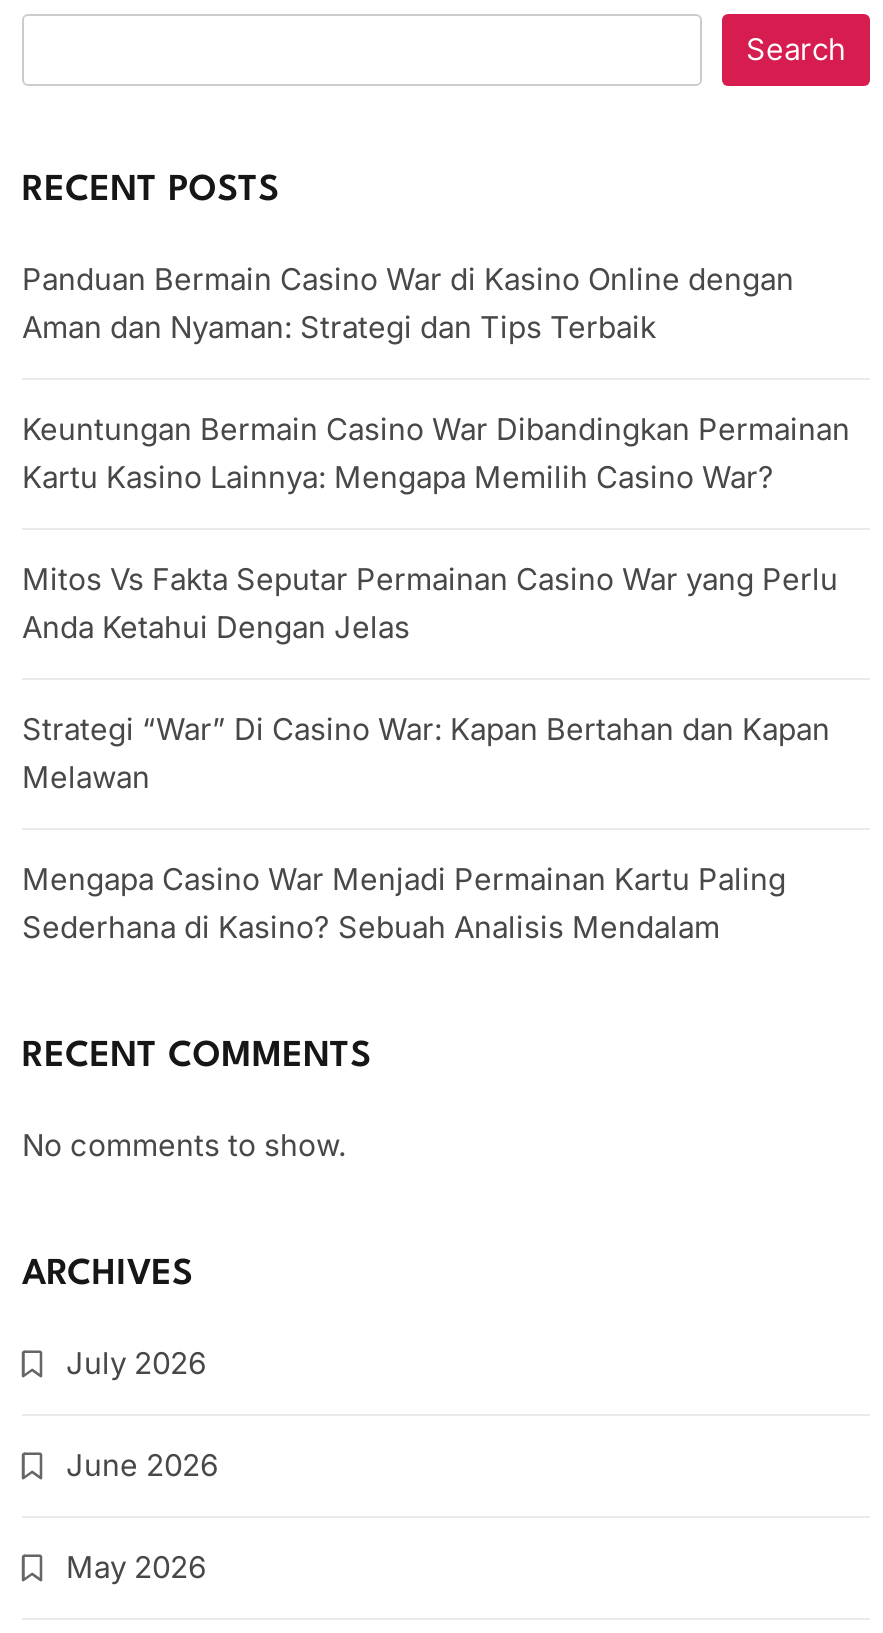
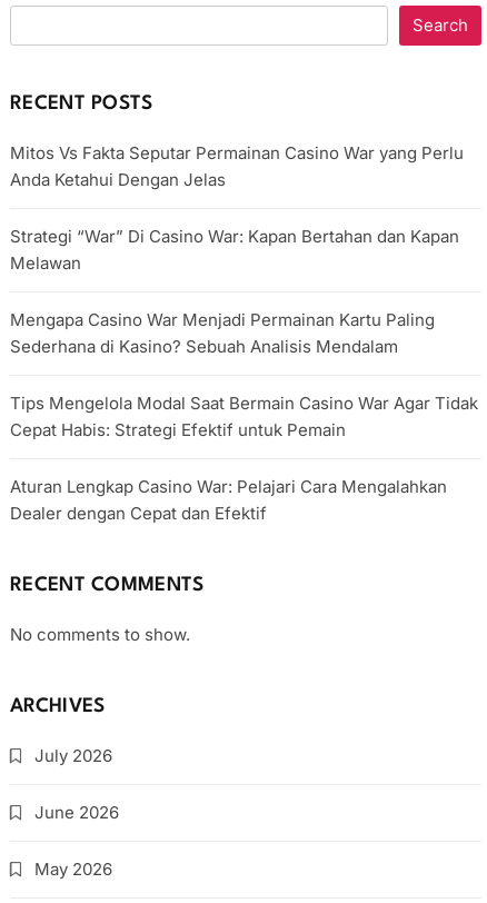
[22,260,850,496] Panduan Bermain Casino War di Kasino Online dengan | Aman dan Nyaman: Strategi dan Tips Terbaik | Keuntungan Bermain Casino War Dibandingkan Permainan | Kartu Kasino Lainnya: Mengapa Memilih Casino War? -> none
moved [22,560,838,946] -> [10,142,464,357]: Mitos Vs Fakta Seputar Permainan Casino War yang Perlu | Anda Ketahui Dengan Jelas | Strategi “War” Di Casino War: Kapan Bertahan dan Kapan | Melawan | Mengapa Casino War Menjadi Permainan Kartu Paling | Sederhana di Kasino? Sebuah Analisis Mendalam
none -> [10,393,478,524] Tips Mengelola Modal Saat Bermain Casino War Agar Tidak | Cepat Habis: Strategi Efektif untuk Pemain | Aturan Lengkap Casino War: Pelajari Cara Mengalahkan | Dealer dengan Cepat dan Efektif

